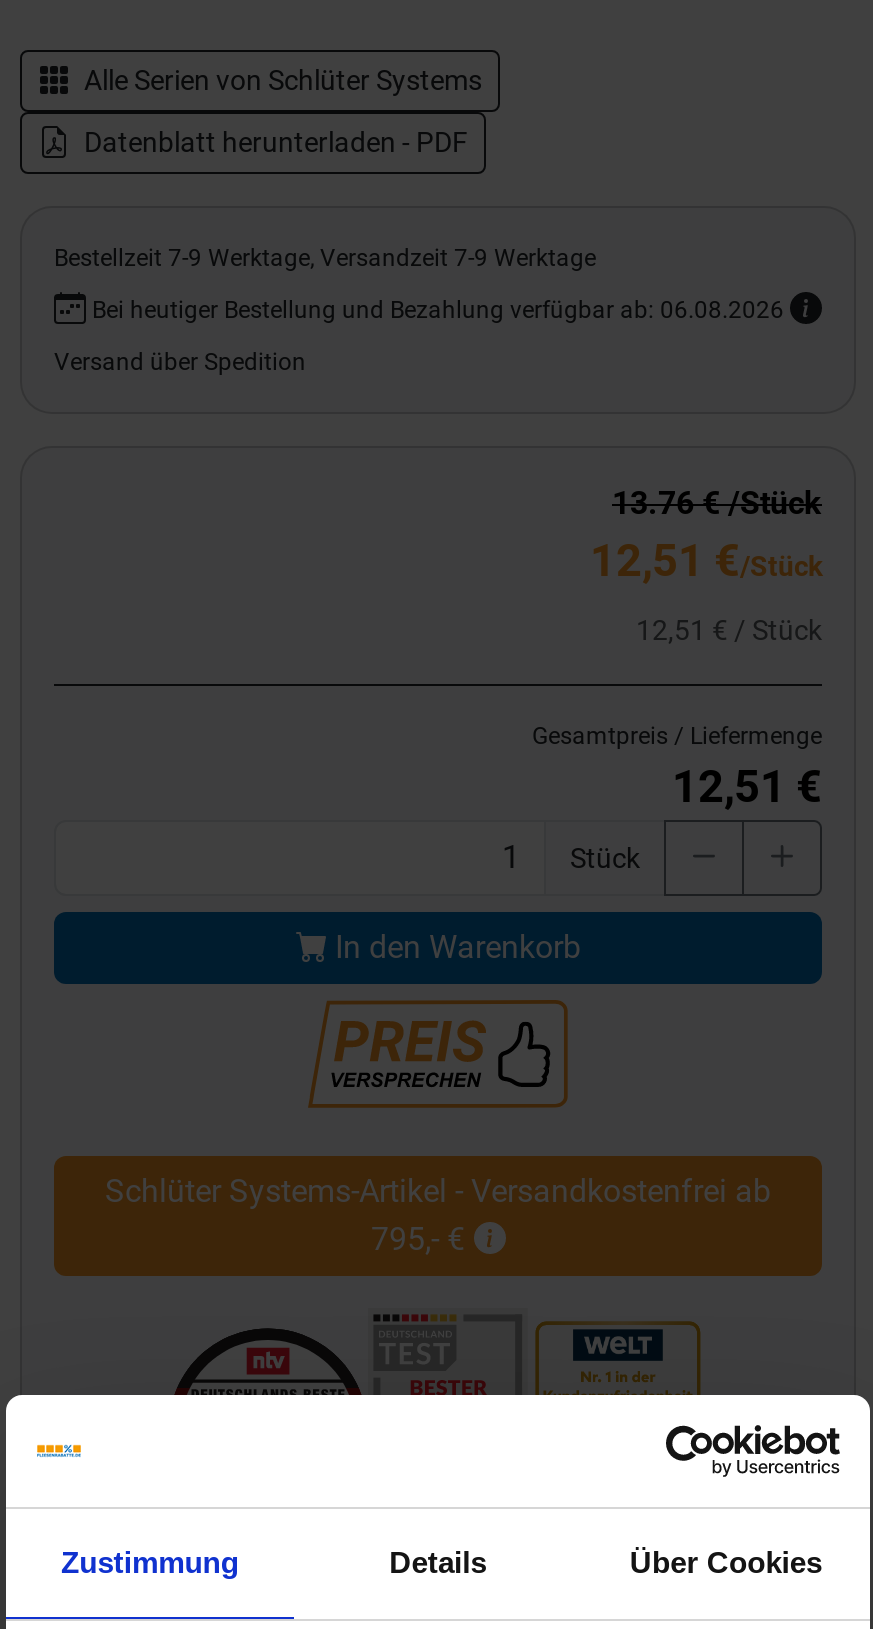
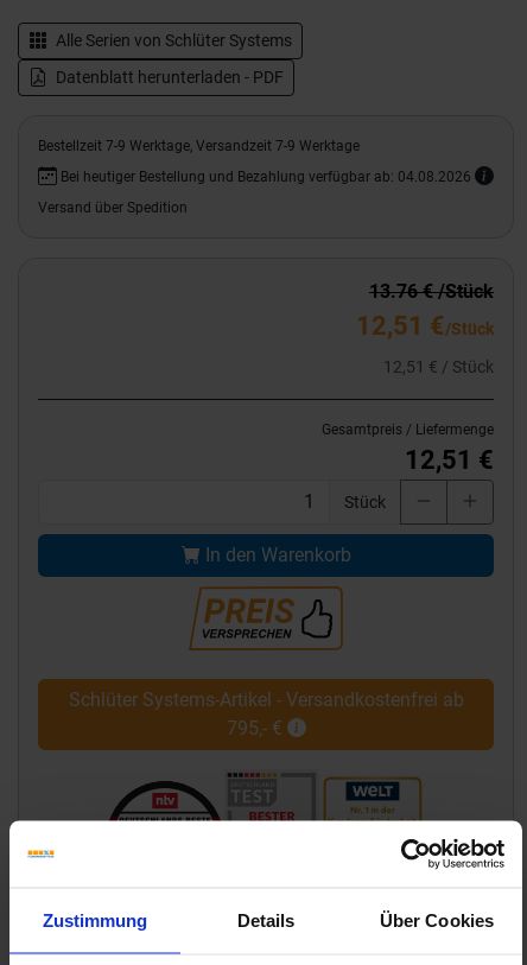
[86,296,790,324] Bei heutiger Bestellung und Bezahlung verfügbar ab: 06.08.2026 -> [57,169,475,185] Bei heutiger Bestellung und Bezahlung verfügbar ab: 04.08.2026

